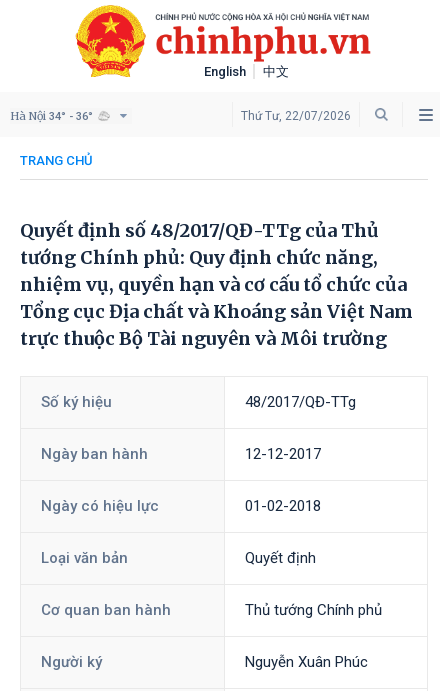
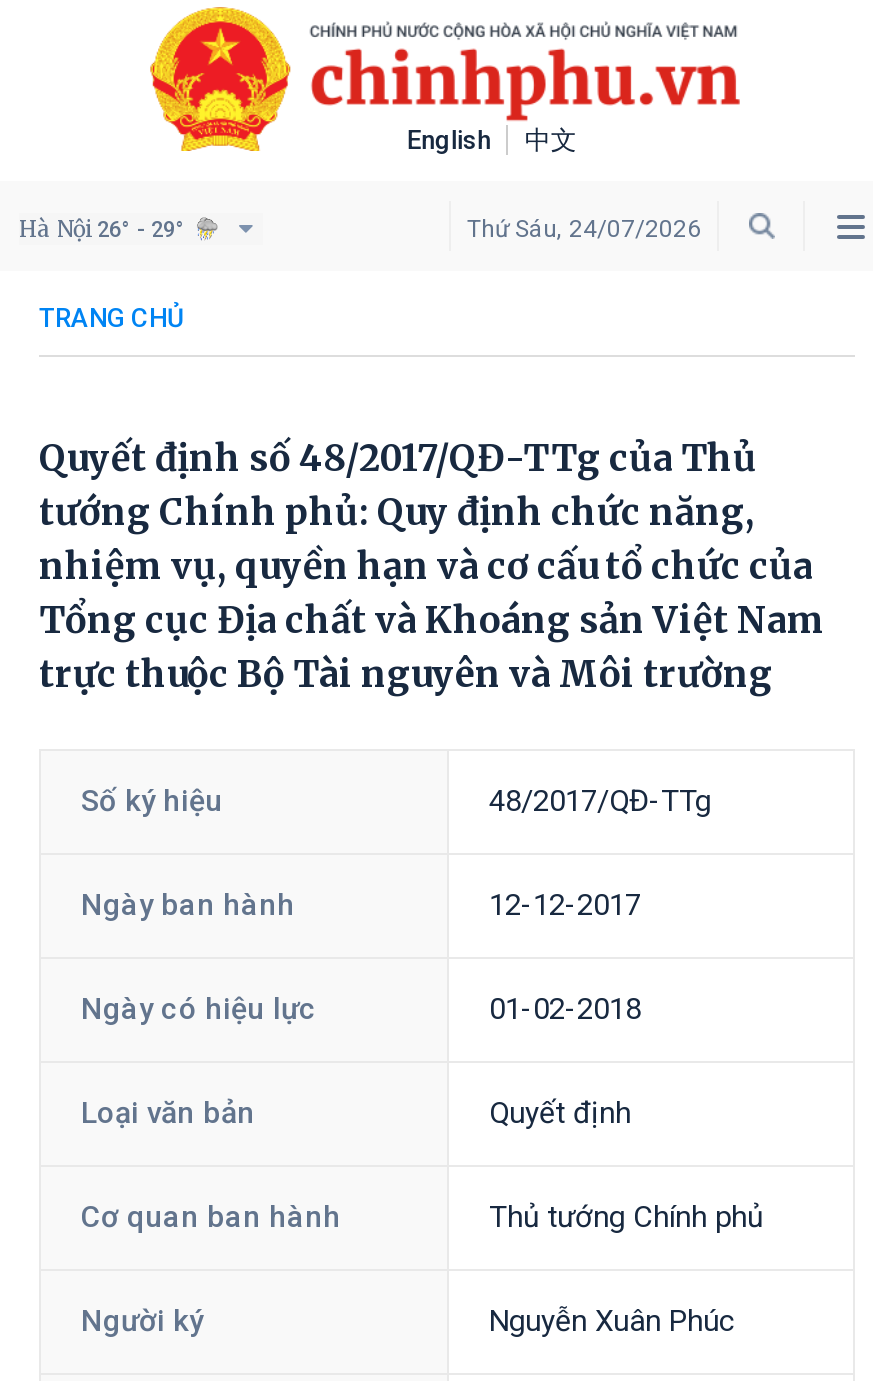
[10,109,93,123] Hà Nội 34° - 36° -> [19,215,185,243] Hà Nội 26° - 29°
[241,109,351,123] Thứ Tư, 22/07/2026 -> [467,215,701,243] Thứ Sáu, 24/07/2026

